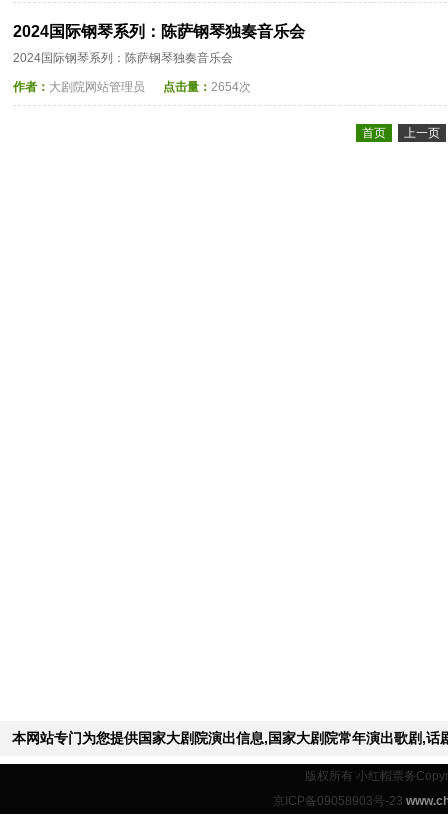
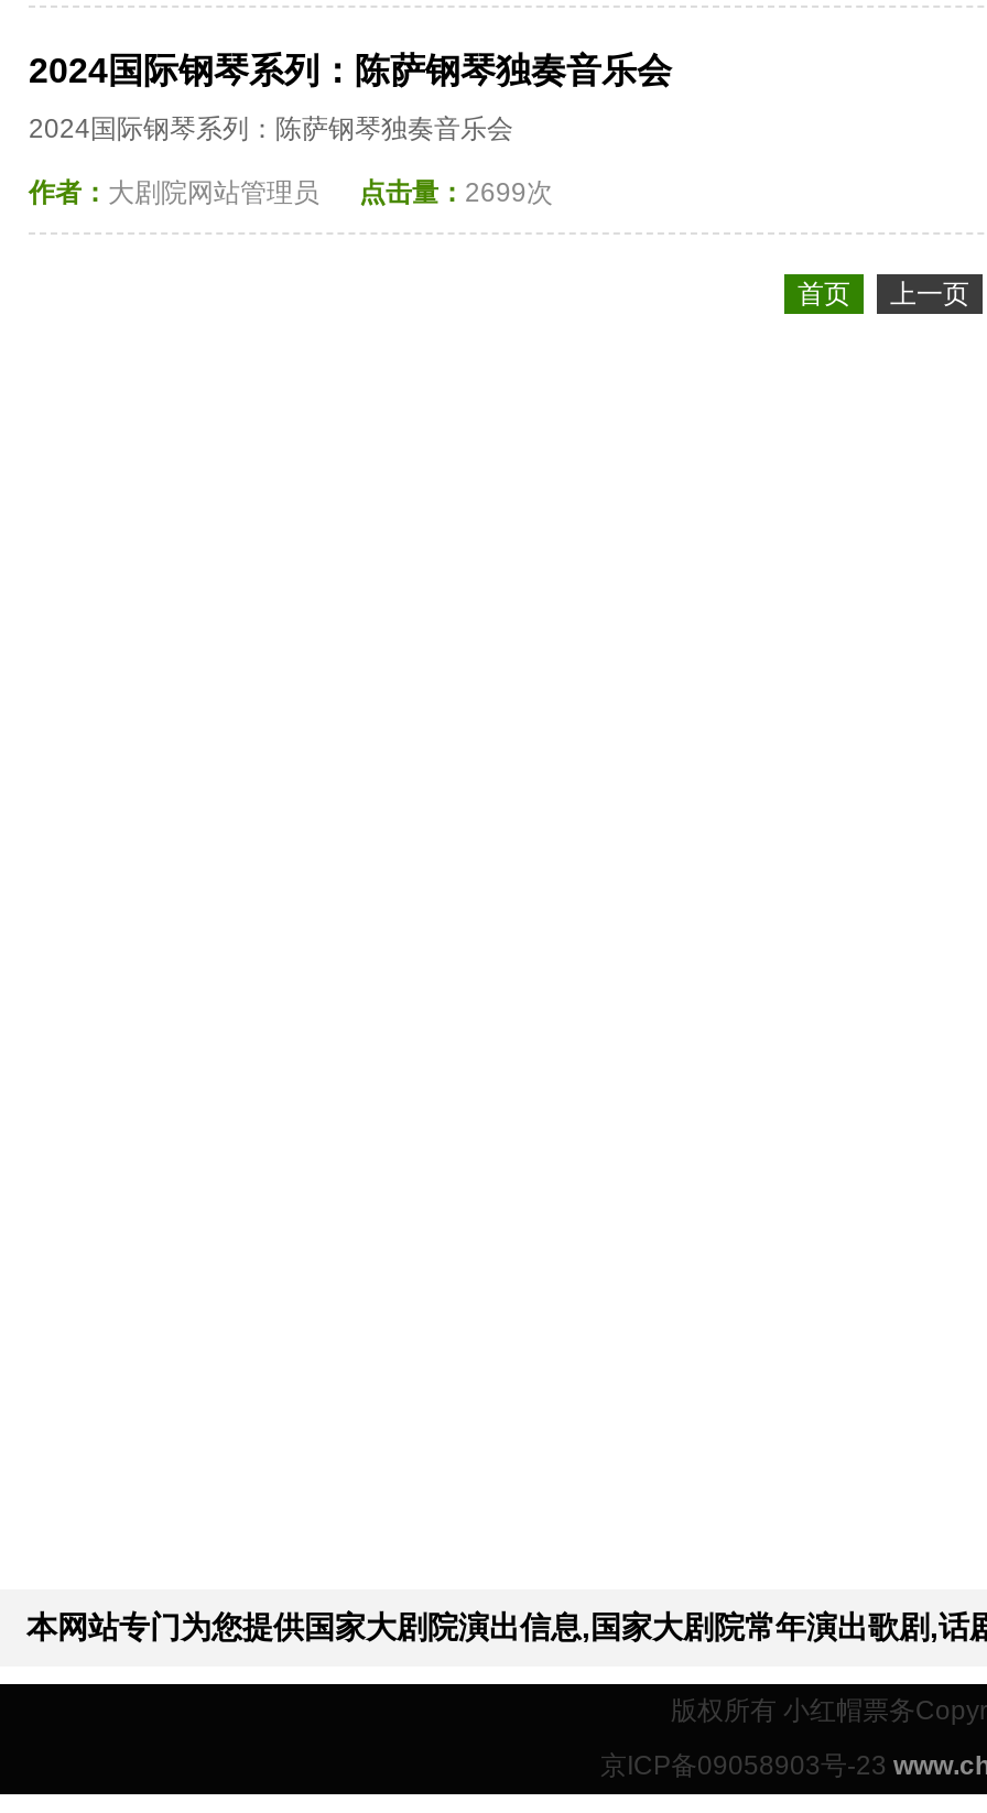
[13,80,251,94] 作者：大剧院网站管理员点击量：2654次 -> [29,177,553,208] 作者：大剧院网站管理员点击量：2699次

